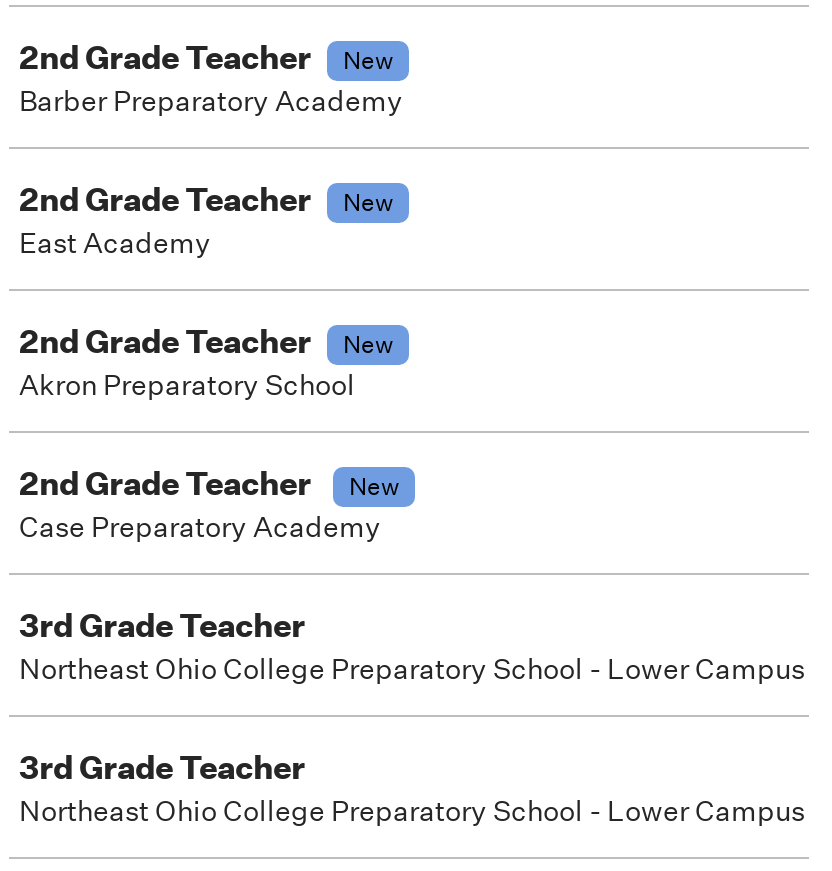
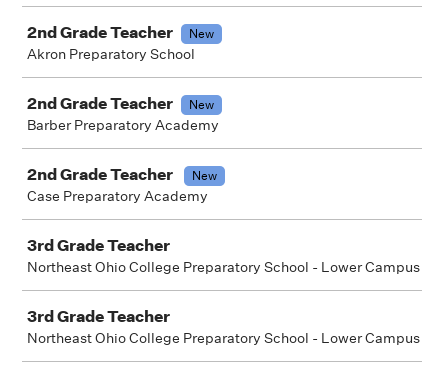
moved [19,83,403,119] -> [27,116,219,134]: Barber Preparatory Academy
[19,225,393,361] East Academy | 2nd Grade Teacher | New -> none
moved [19,367,355,403] -> [27,45,195,63]: Akron Preparatory School

